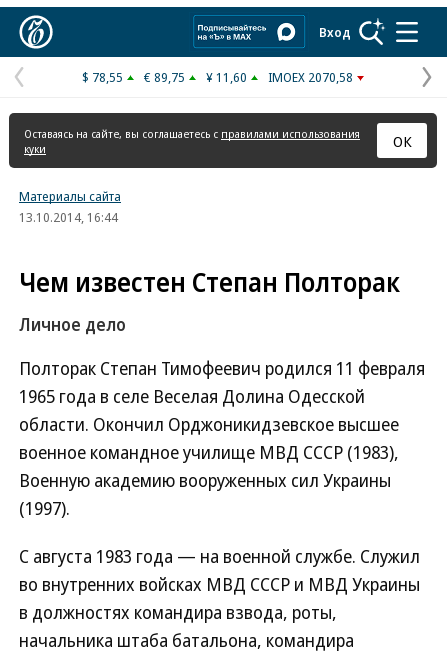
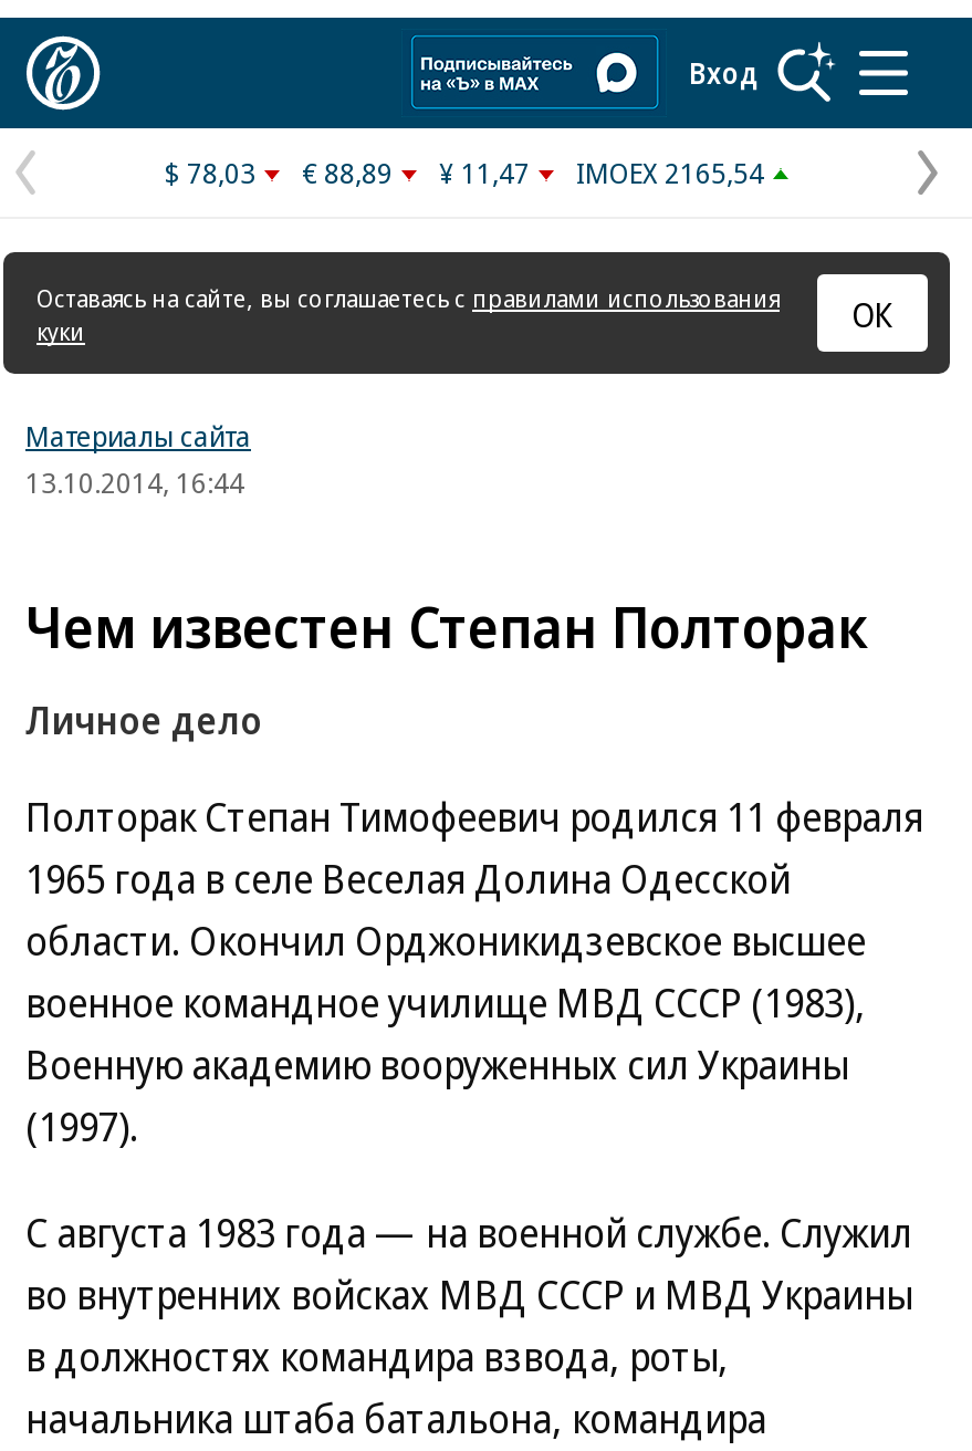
[82,68,123,86] $ 78,55 -> [165,153,255,192] $ 78,03
[144,68,185,86] € 89,75 -> [302,153,393,192] € 88,89
[206,68,247,86] ¥ 11,60 -> [439,153,530,192] ¥ 11,47
[268,68,353,86] IMOEX 2070,58 -> [576,153,764,192] IMOEX 2165,54

